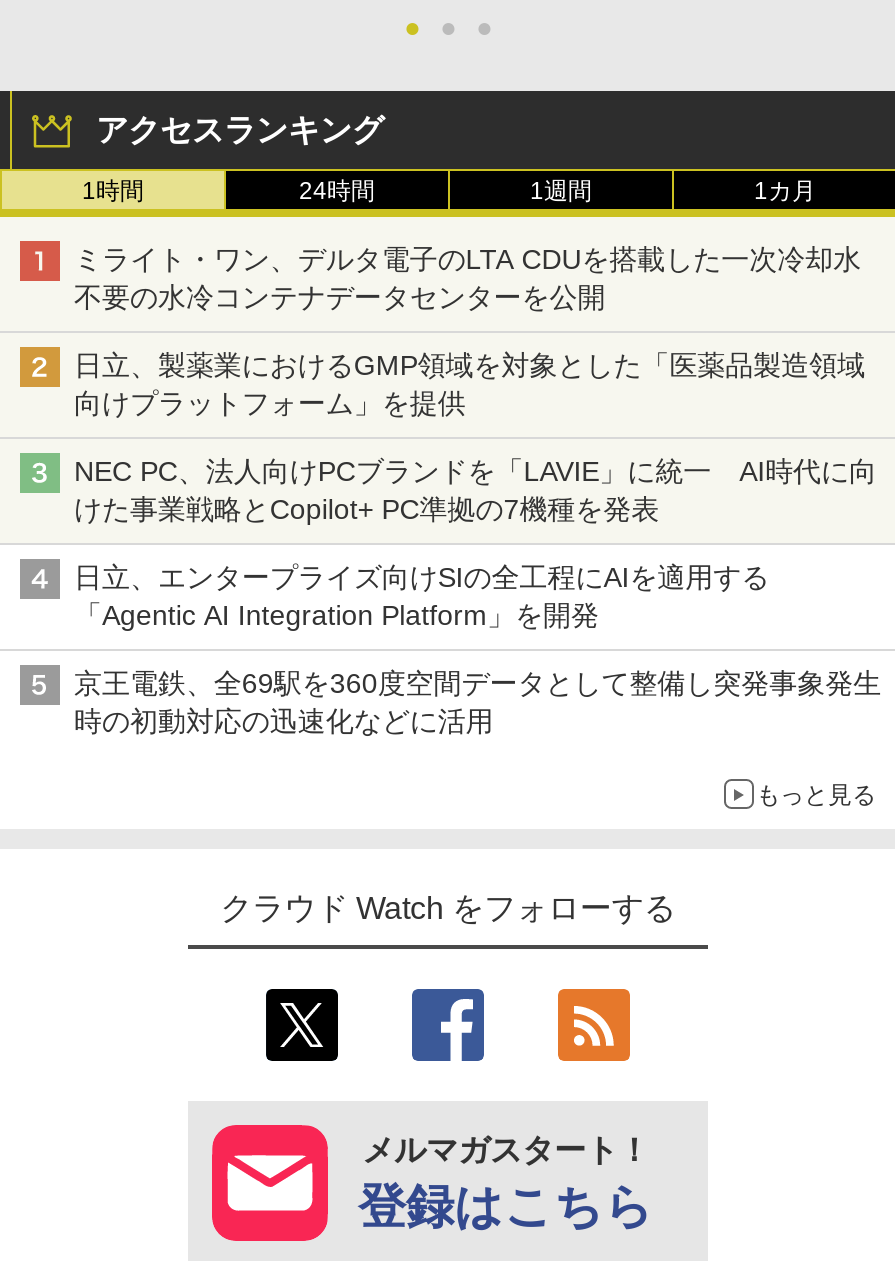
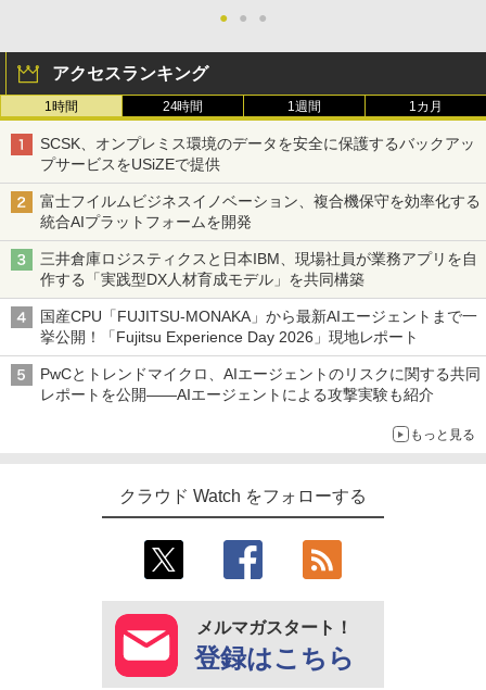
[74,244,861,314] ミライト・ワン、デルタ電子のLTA CDUを搭載した一次冷却水 | 不要の水冷コンテナデータセンターを公開 -> [40,135,475,173] SCSK、オンプレミス環境のデータを安全に保護するバックアッ | プサービスをUSiZEで提供
[74,350,865,420] 日立、製薬業におけるGMP領域を対象とした「医薬品製造領域 | 向けプラットフォーム」を提供 -> [40,193,480,231] 富士フイルムビジネスイノベーション、複合機保守を効率化する | 統合AIプラットフォームを開発
[74,456,877,526] NEC PC、法人向けPCブランドを「LAVIE」に統一 AI時代に向 | けた事業戦略とCopilot+ PC準拠の7機種を発表 -> [40,250,477,288] 三井倉庫ロジスティクスと日本IBM、現場社員が業務アプリを自 | 作する「実践型DX人材育成モデル」を共同構築
[74,562,769,632] 日立、エンタープライズ向けSIの全工程にAIを適用する | 「Agentic AI Integration Platform」を開発 -> [40,308,477,346] 国産CPU「FUJITSU-MONAKA」から最新AIエージェントまで一 | 挙公開！「Fujitsu Experience Day 2026」現地レポート
[74,668,881,738] 京王電鉄、全69駅を360度空間データとして整備し突発事象発生 | 時の初動対応の迅速化などに活用 -> [40,366,480,404] PwCとトレンドマイクロ、AIエージェントのリスクに関する共同 | レポートを公開――AIエージェントによる攻撃実験も紹介

